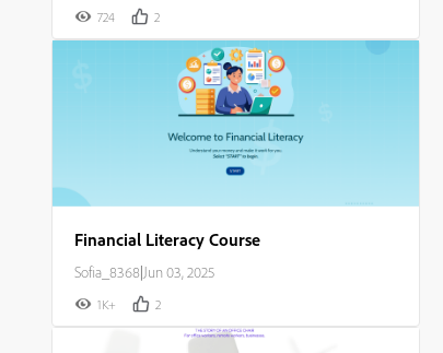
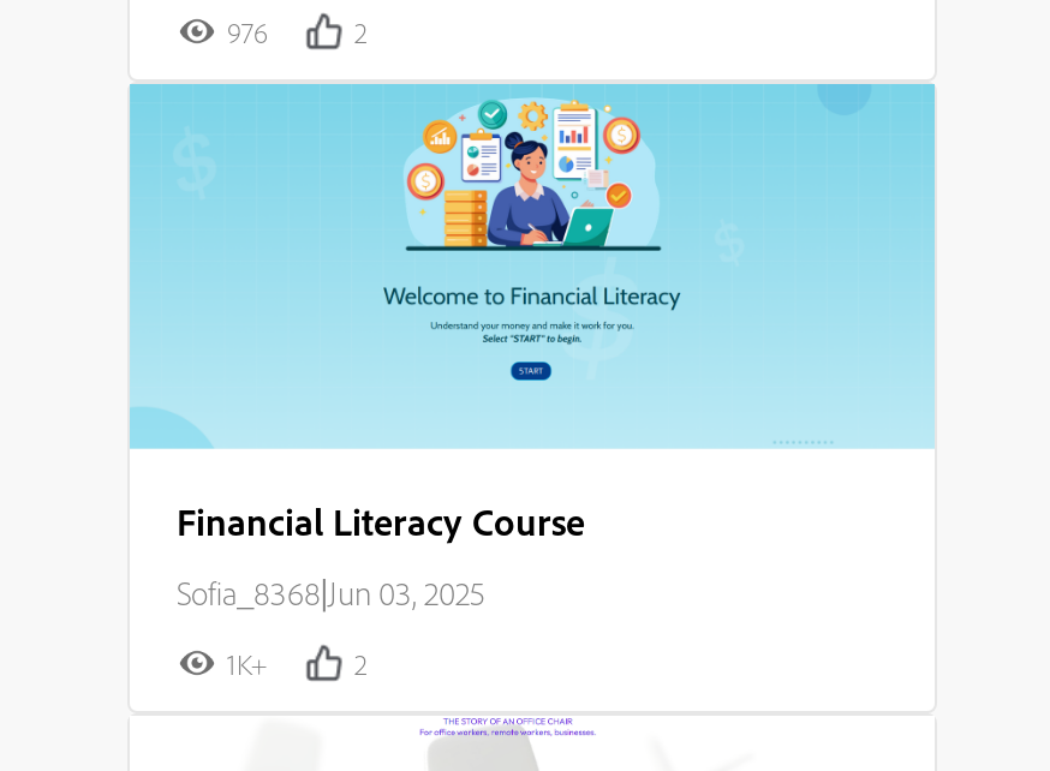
[97,9,114,25] 724 -> [227,14,268,50] 976

